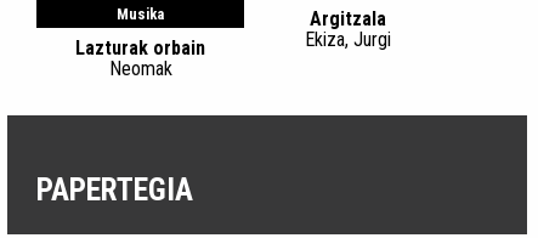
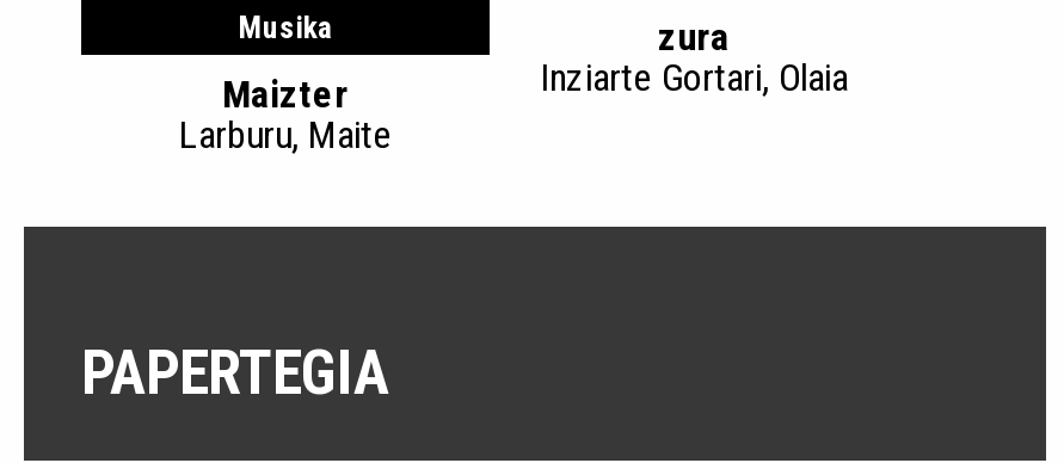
[305,8,391,51] Argitzala | Ekiza, Jurgi -> [540,15,848,101] zura | Inziarte Gortari, Olaia
[75,37,205,81] Lazturak orbain | Neomak -> [179,73,392,158] Maizter | Larburu, Maite

